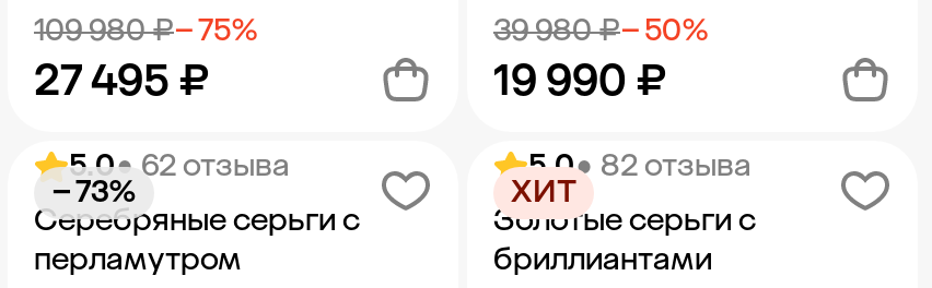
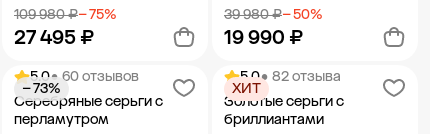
[69,147,290,184] 5.0• 62 отзыва -> [30,68,139,85] 5.0• 60 отзывов

